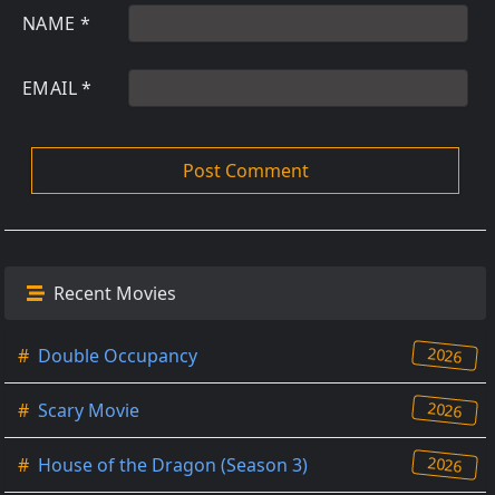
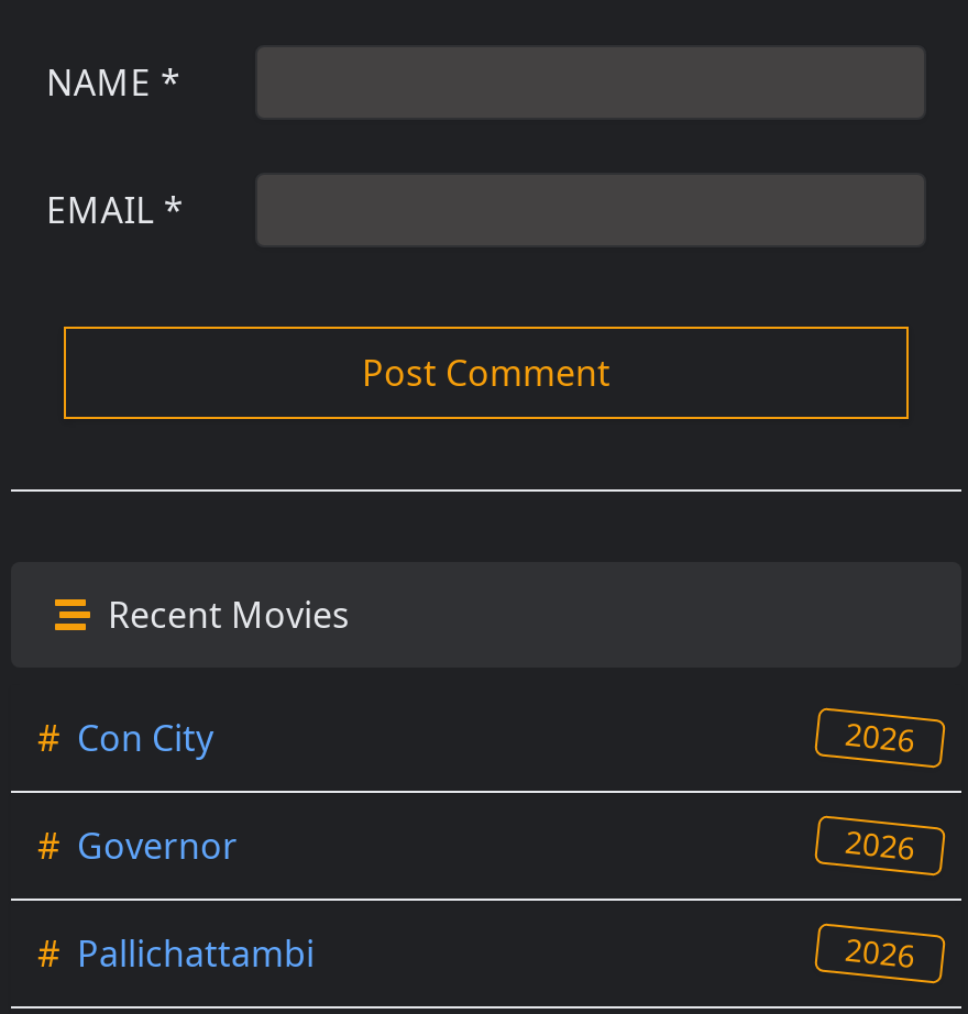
[18,344,197,368] # Double Occupancy -> [37,715,213,763] # Con City
[18,398,139,423] # Scary Movie -> [37,822,238,871] # Governor
[18,453,308,478] # House of the Dragon (Season 3) -> [37,930,315,979] # Pallichattambi

